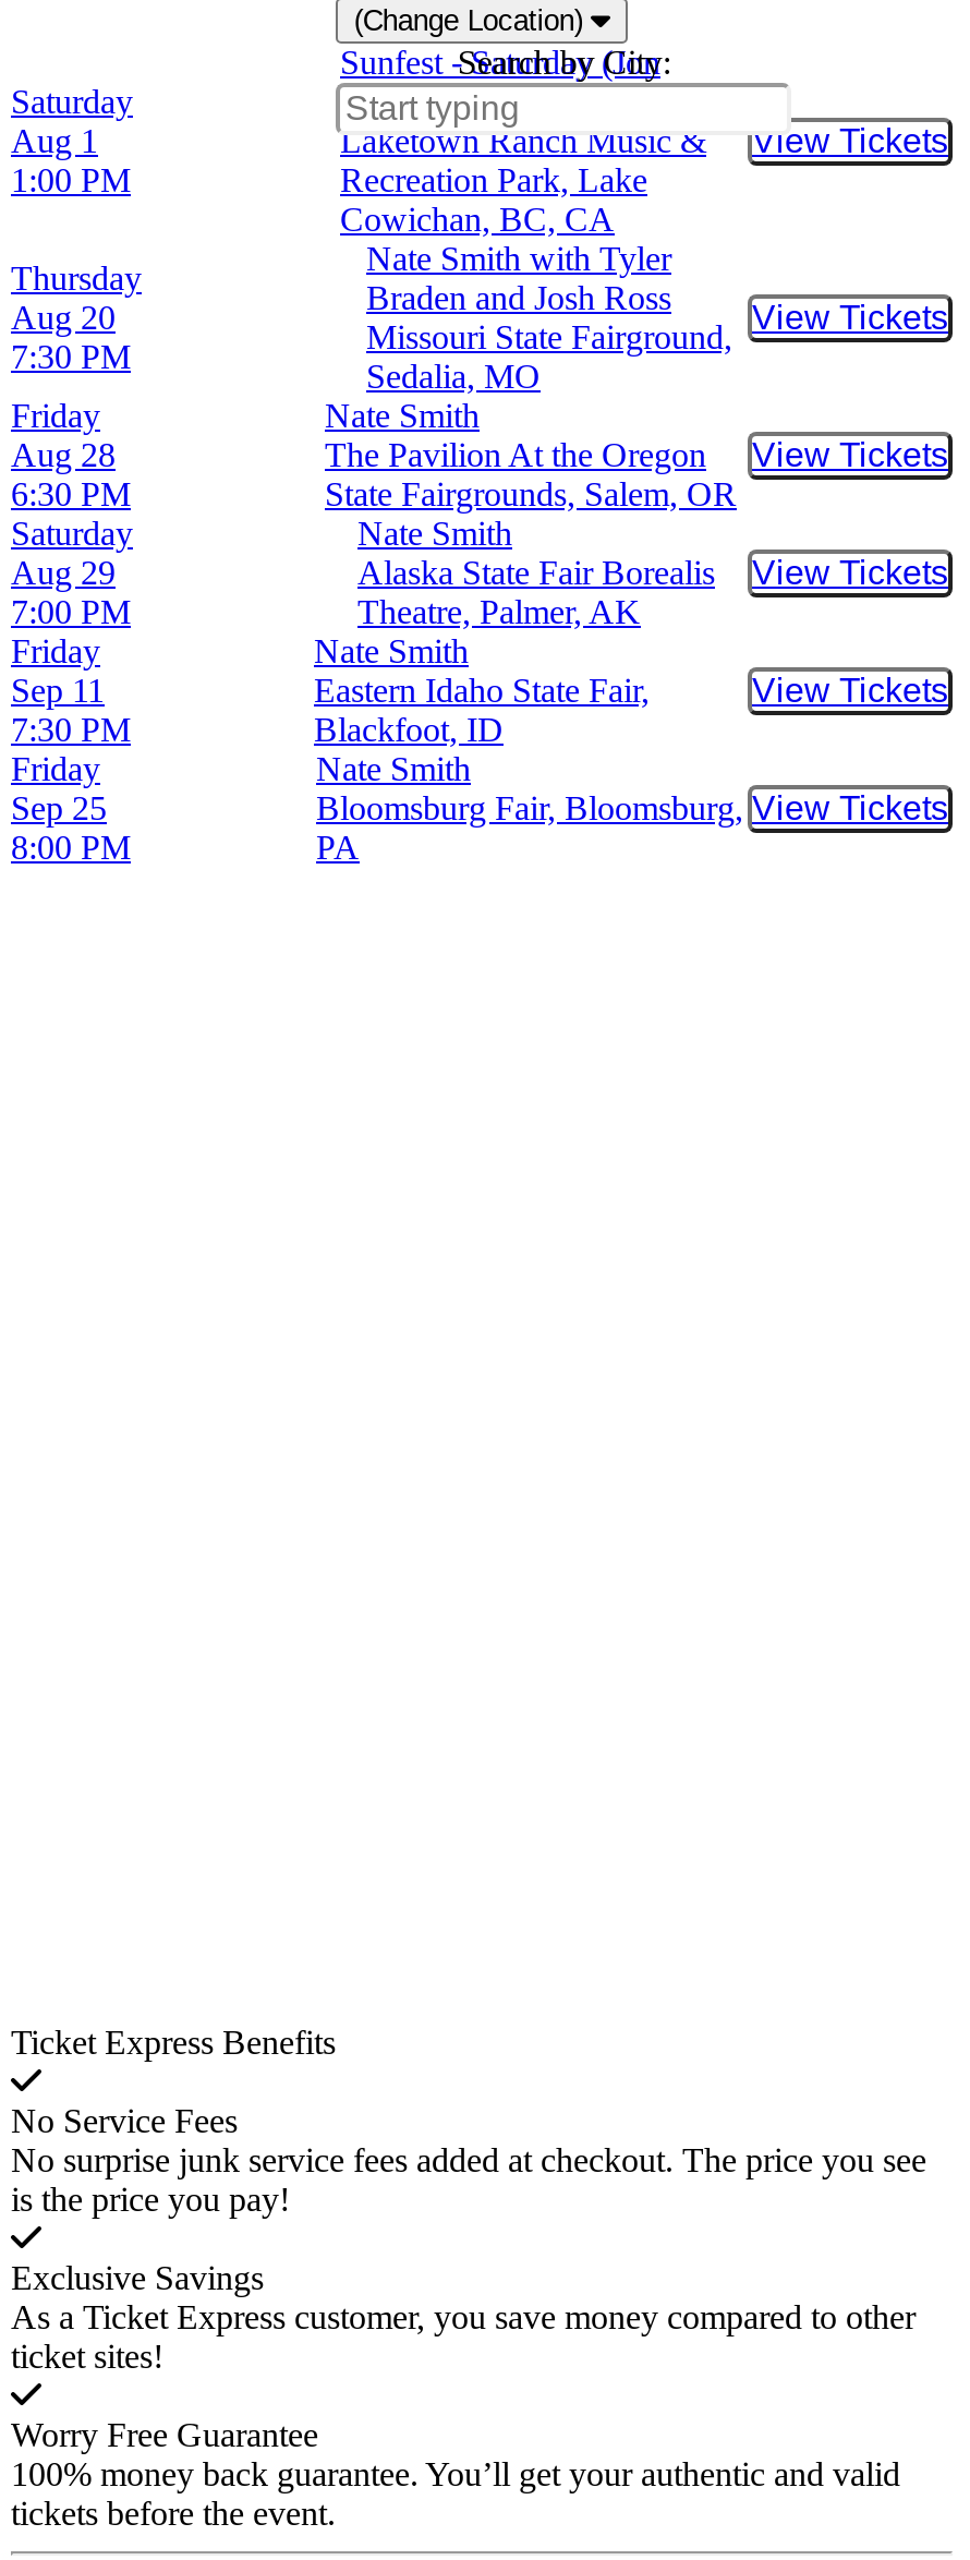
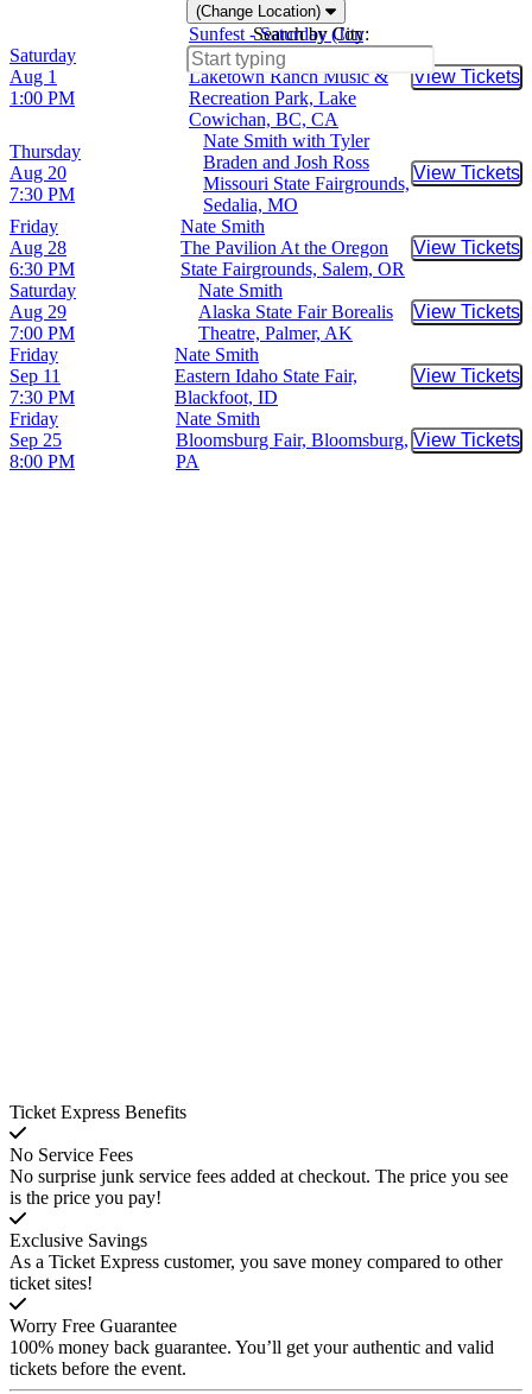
[366,319,732,356] Missouri State Fairground, -> [203,173,410,194] Missouri State Fairgrounds,

